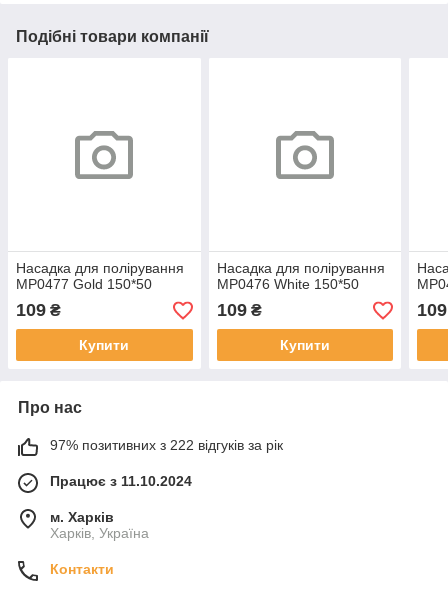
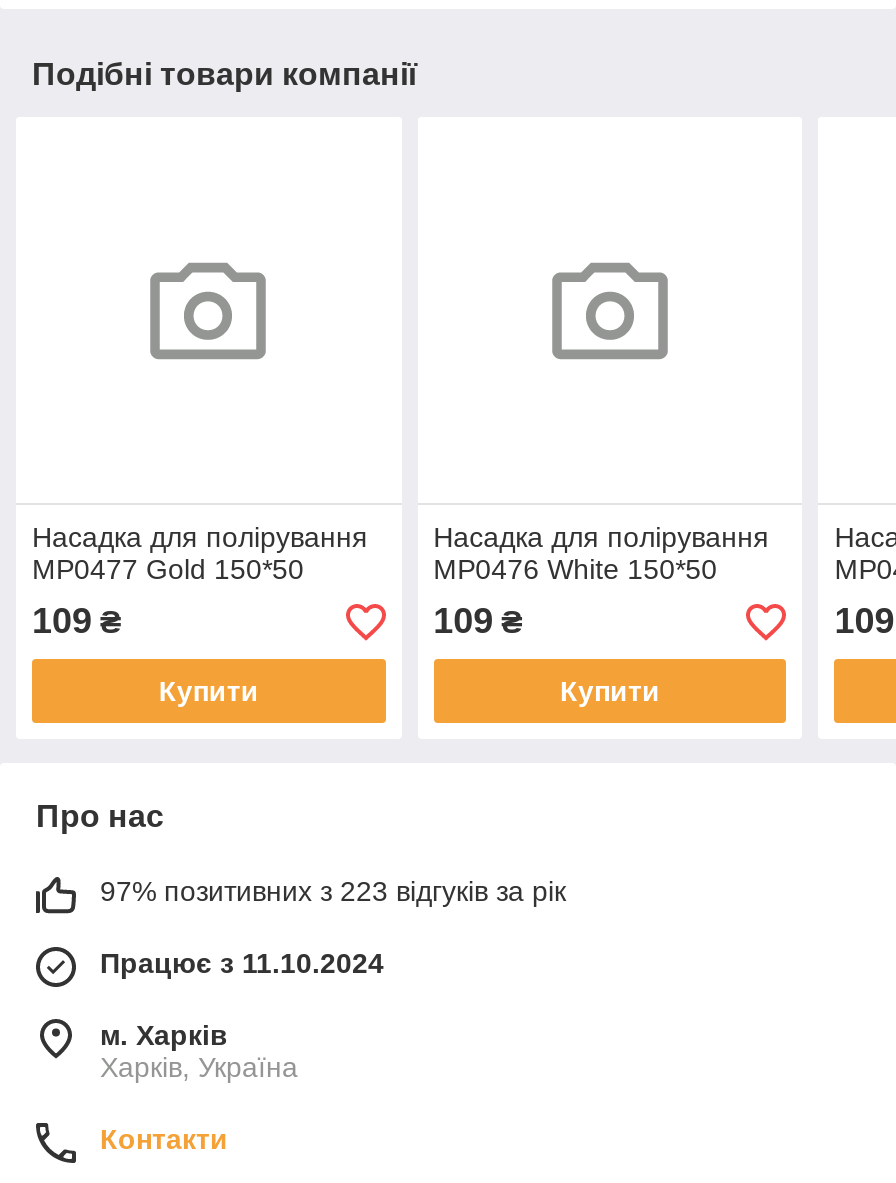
[50,437,283,453] 97% позитивних з 222 відгуків за рік -> [100,875,566,907] 97% позитивних з 223 відгуків за рік

